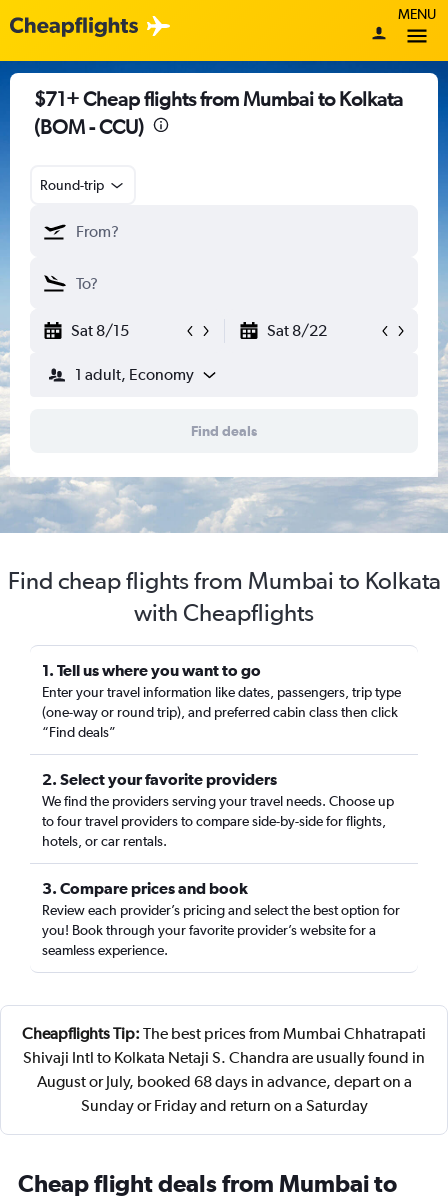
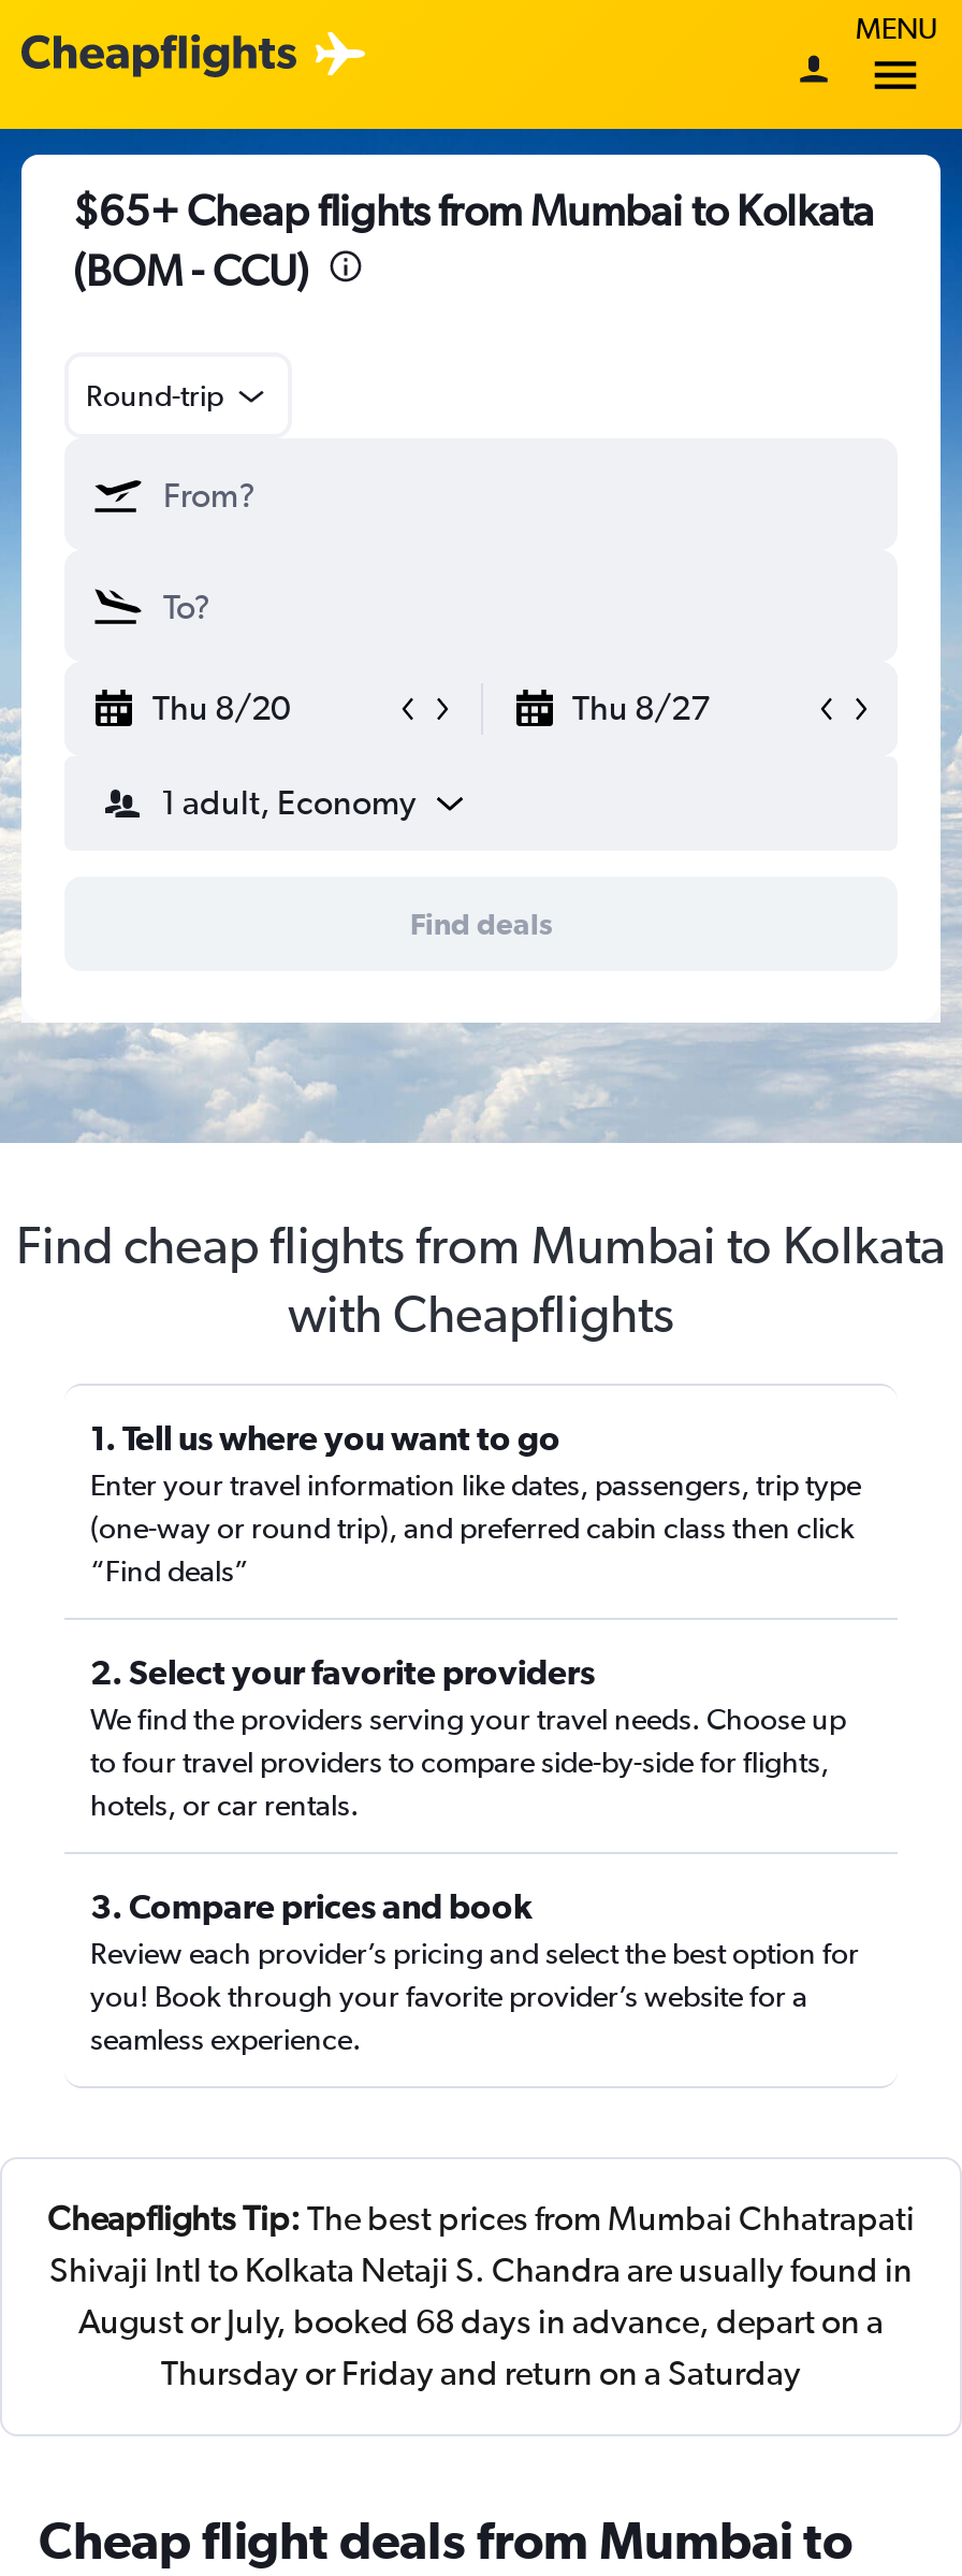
[34,87,403,110] $71+ Cheap flights from Mumbai to Kolkata -> [73,185,874,234] $65+ Cheap flights from Mumbai to Kolkata
[71,321,326,340] Sat 8/15 | Sat 8/22 -> [152,688,710,728] Thu 8/20 | Thu 8/27
[80,1096,367,1115] Sunday or Friday and return on a Saturday -> [161,2353,801,2393] Thursday or Friday and return on a Saturday

